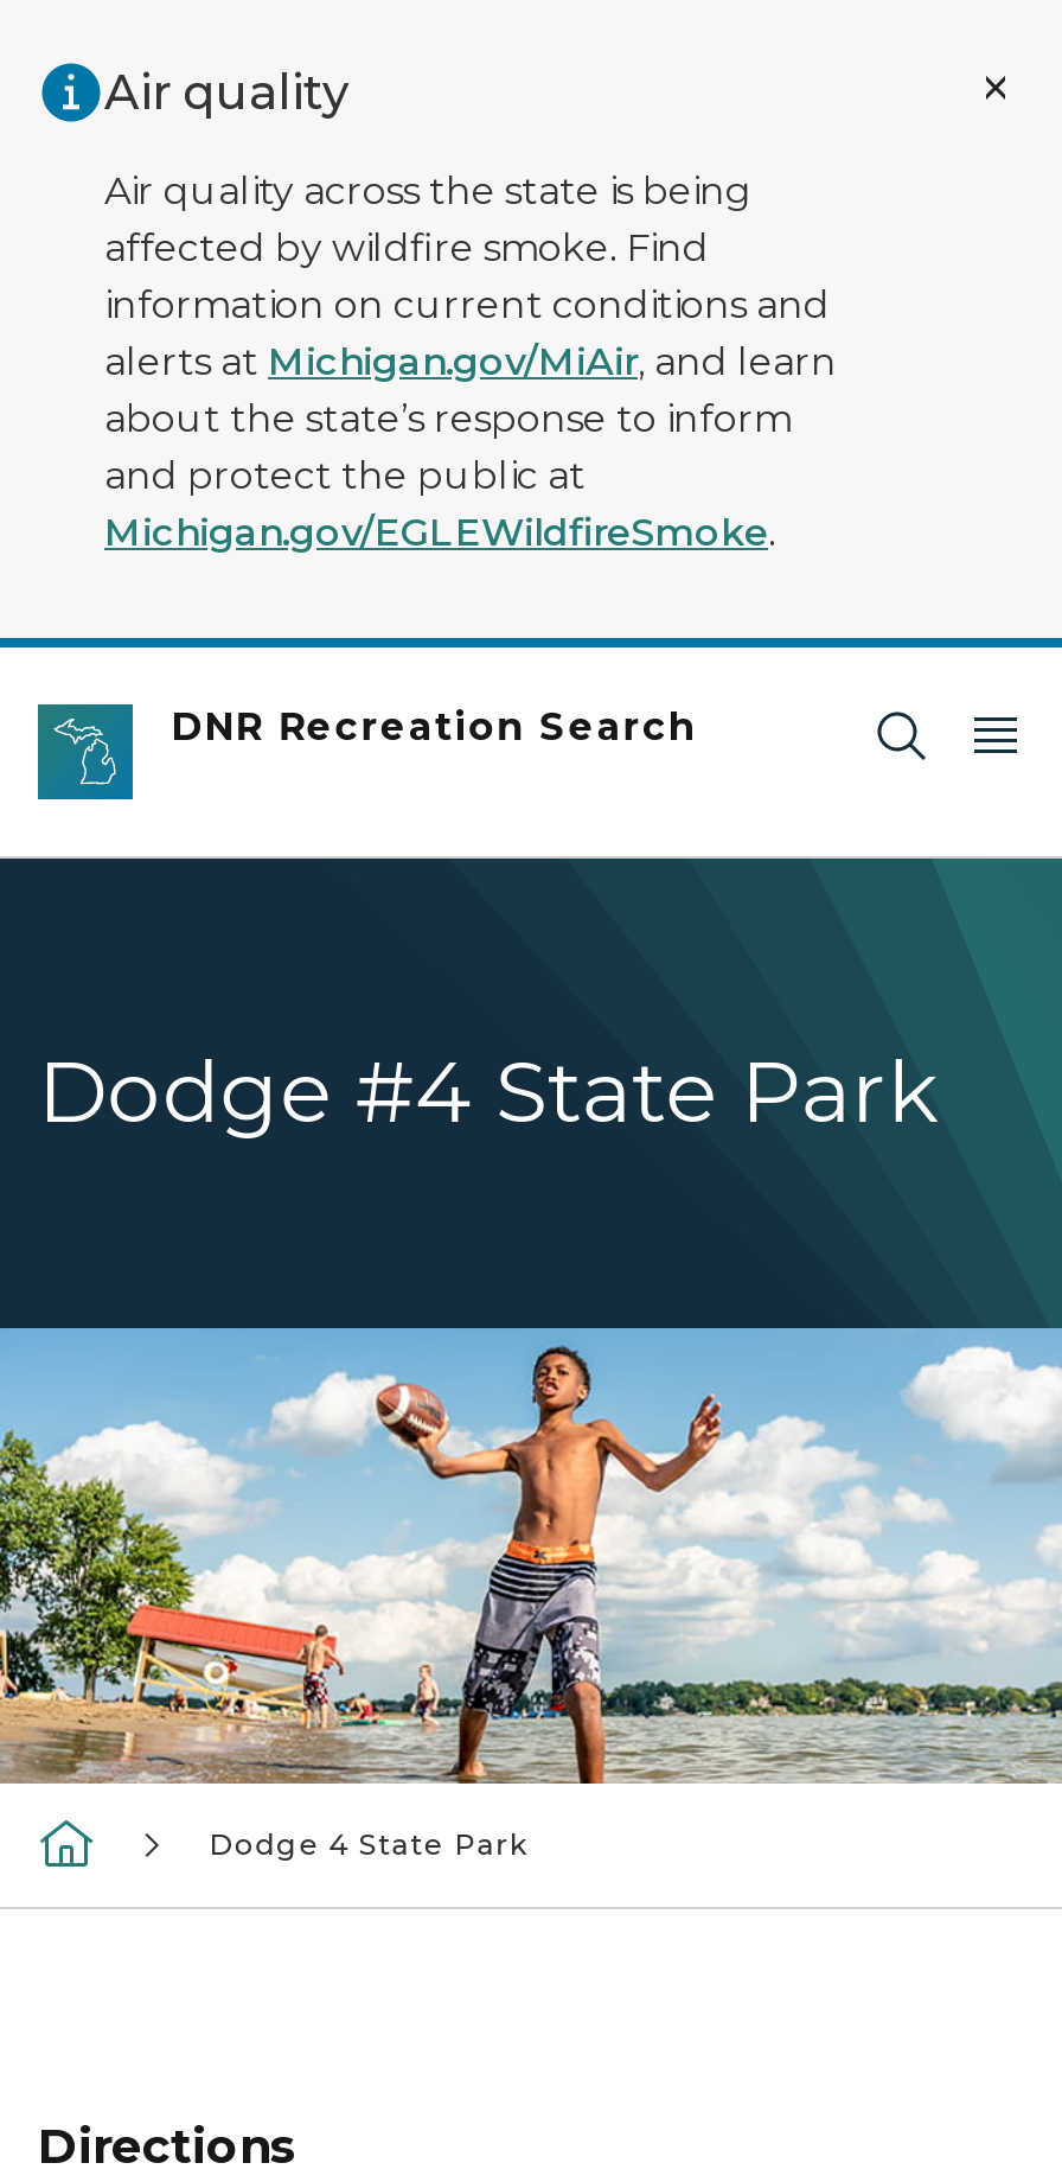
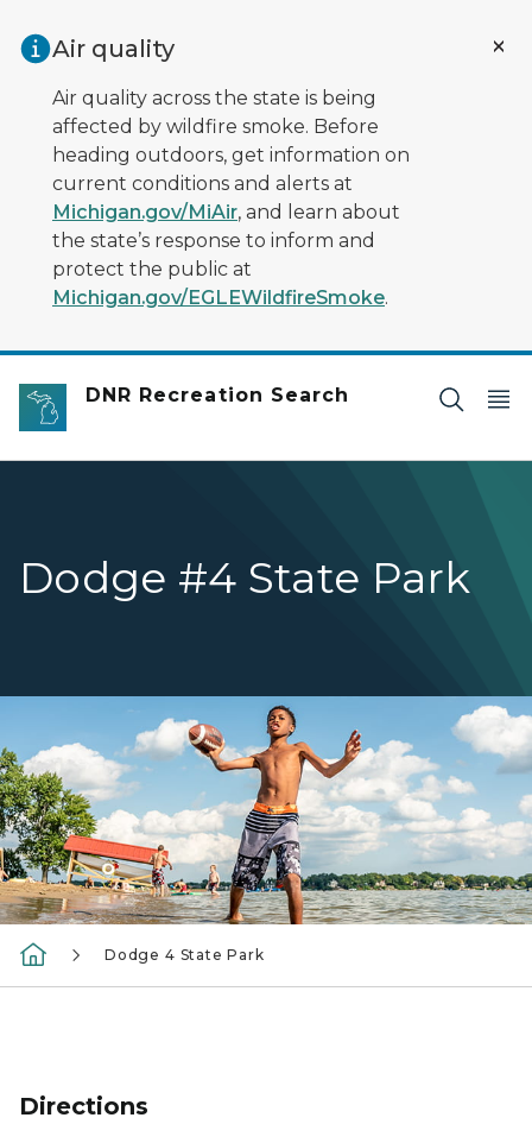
[104,225,837,498] affected by wildfire smoke. Find | information on current conditions and | alerts at Michigan.gov/MiAir, and learn | about the state’s response to inform | and protect the public at -> [52,115,410,280] affected by wildfire smoke. Before | heading outdoors, get information on | current conditions and alerts at | Michigan.gov/MiAir, and learn about | the state’s response to inform and | protect the public at

